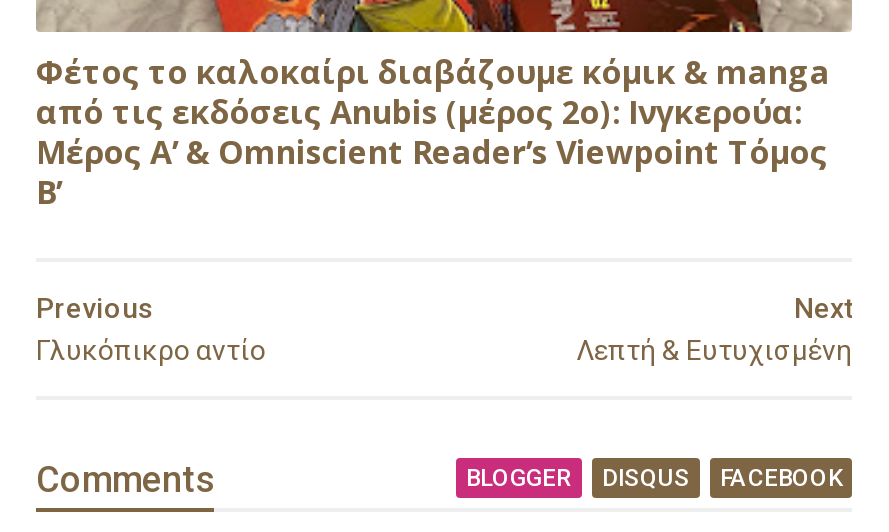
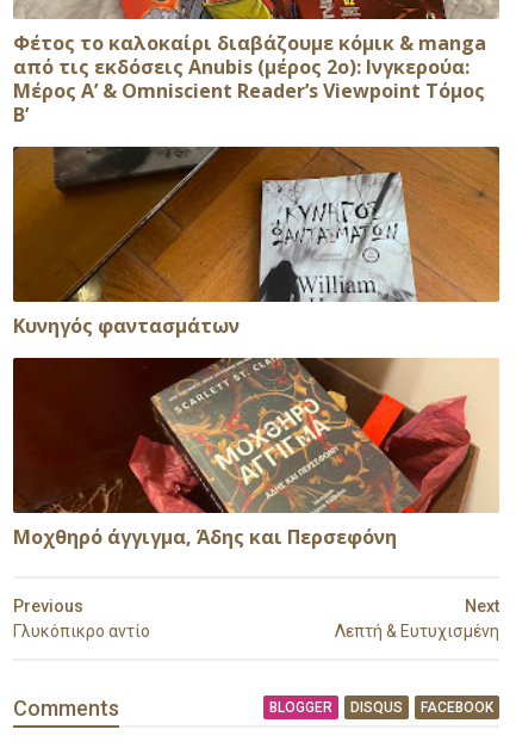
none -> [12,357,499,549] [image] | Μοχθηρό άγγιγμα, Άδης και Περσεφόνη
none -> [13,146,499,338] [image] | Κυνηγός φαντασμάτων

